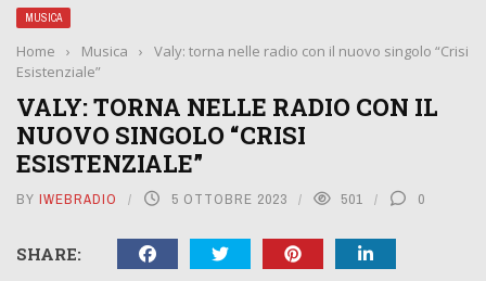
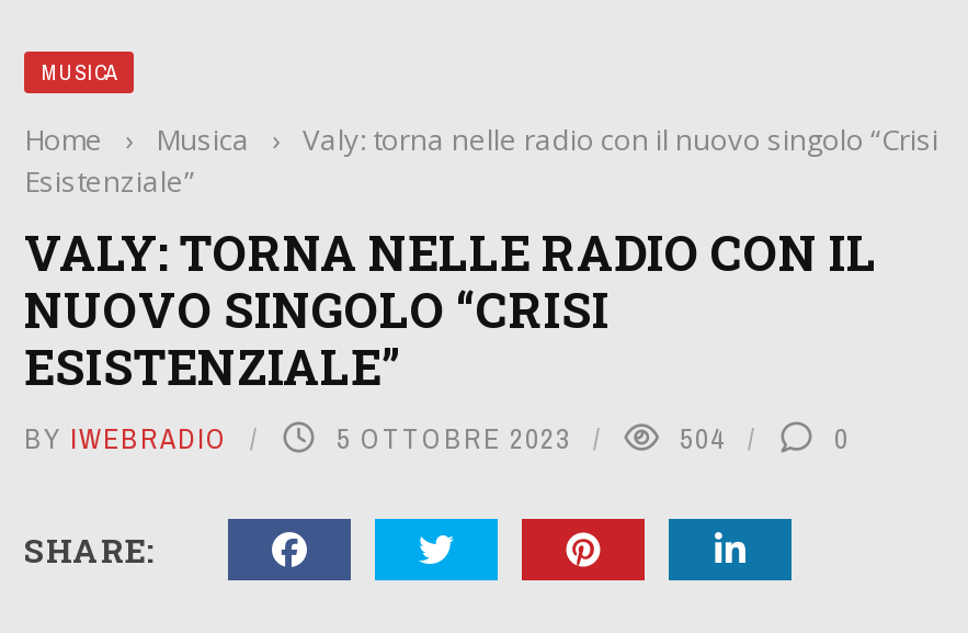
[341,190,363,208] 501 -> [680,420,726,458] 504

